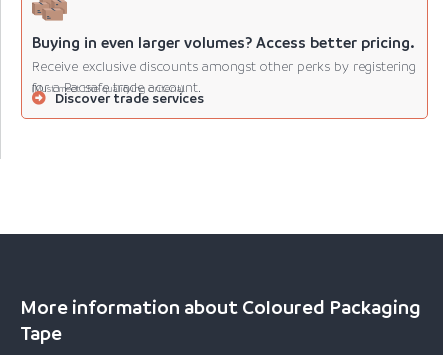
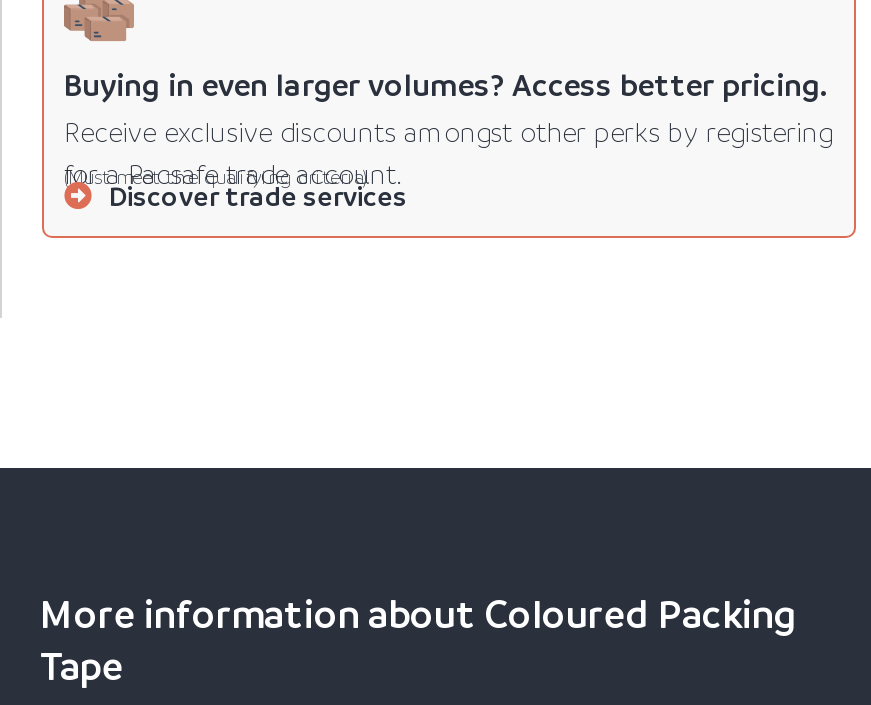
[20,295,421,319] More information about Coloured Packaging -> [40,590,798,638] More information about Coloured Packing

